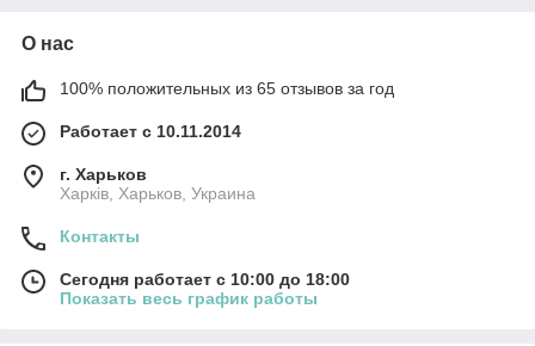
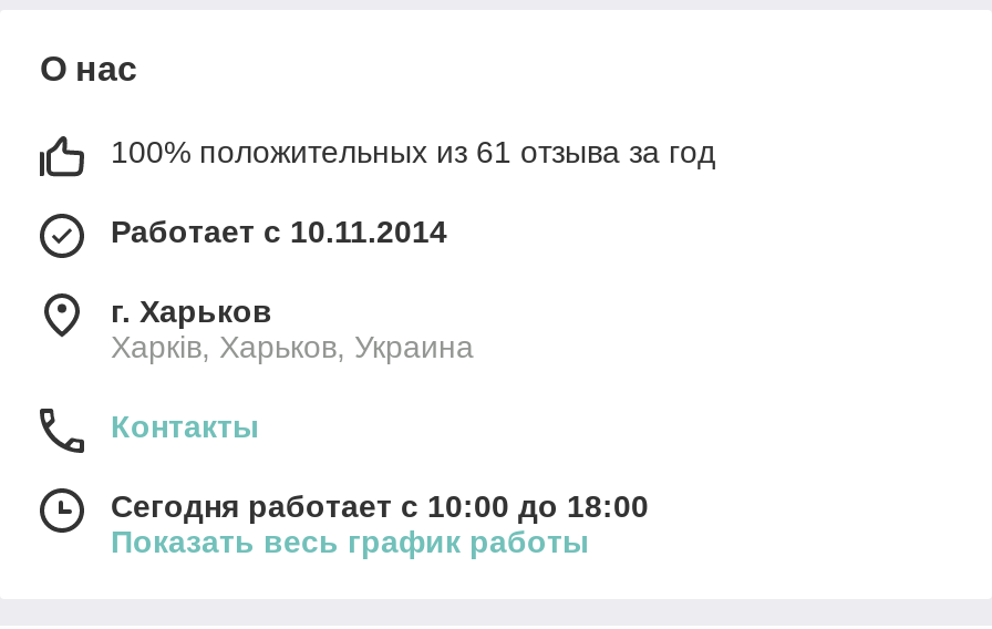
[60,79,394,98] 100% положительных из 65 отзывов за год -> [111,134,715,169] 100% положительных из 61 отзыва за год

